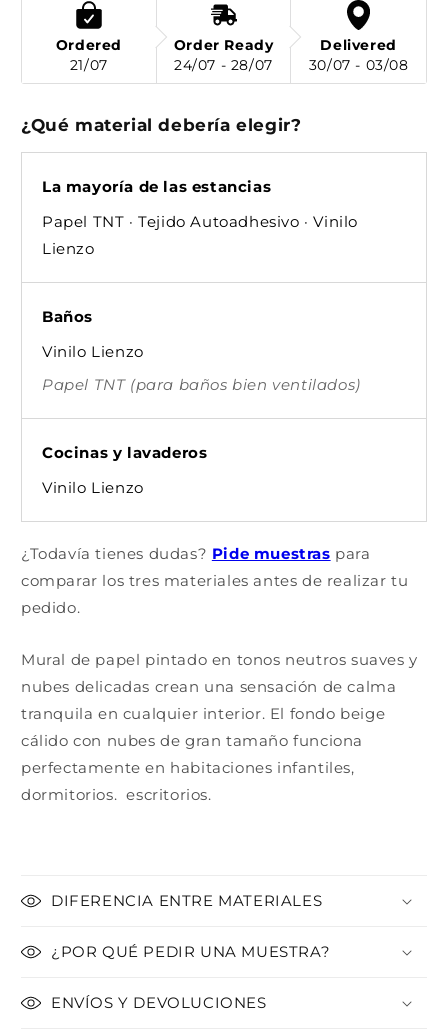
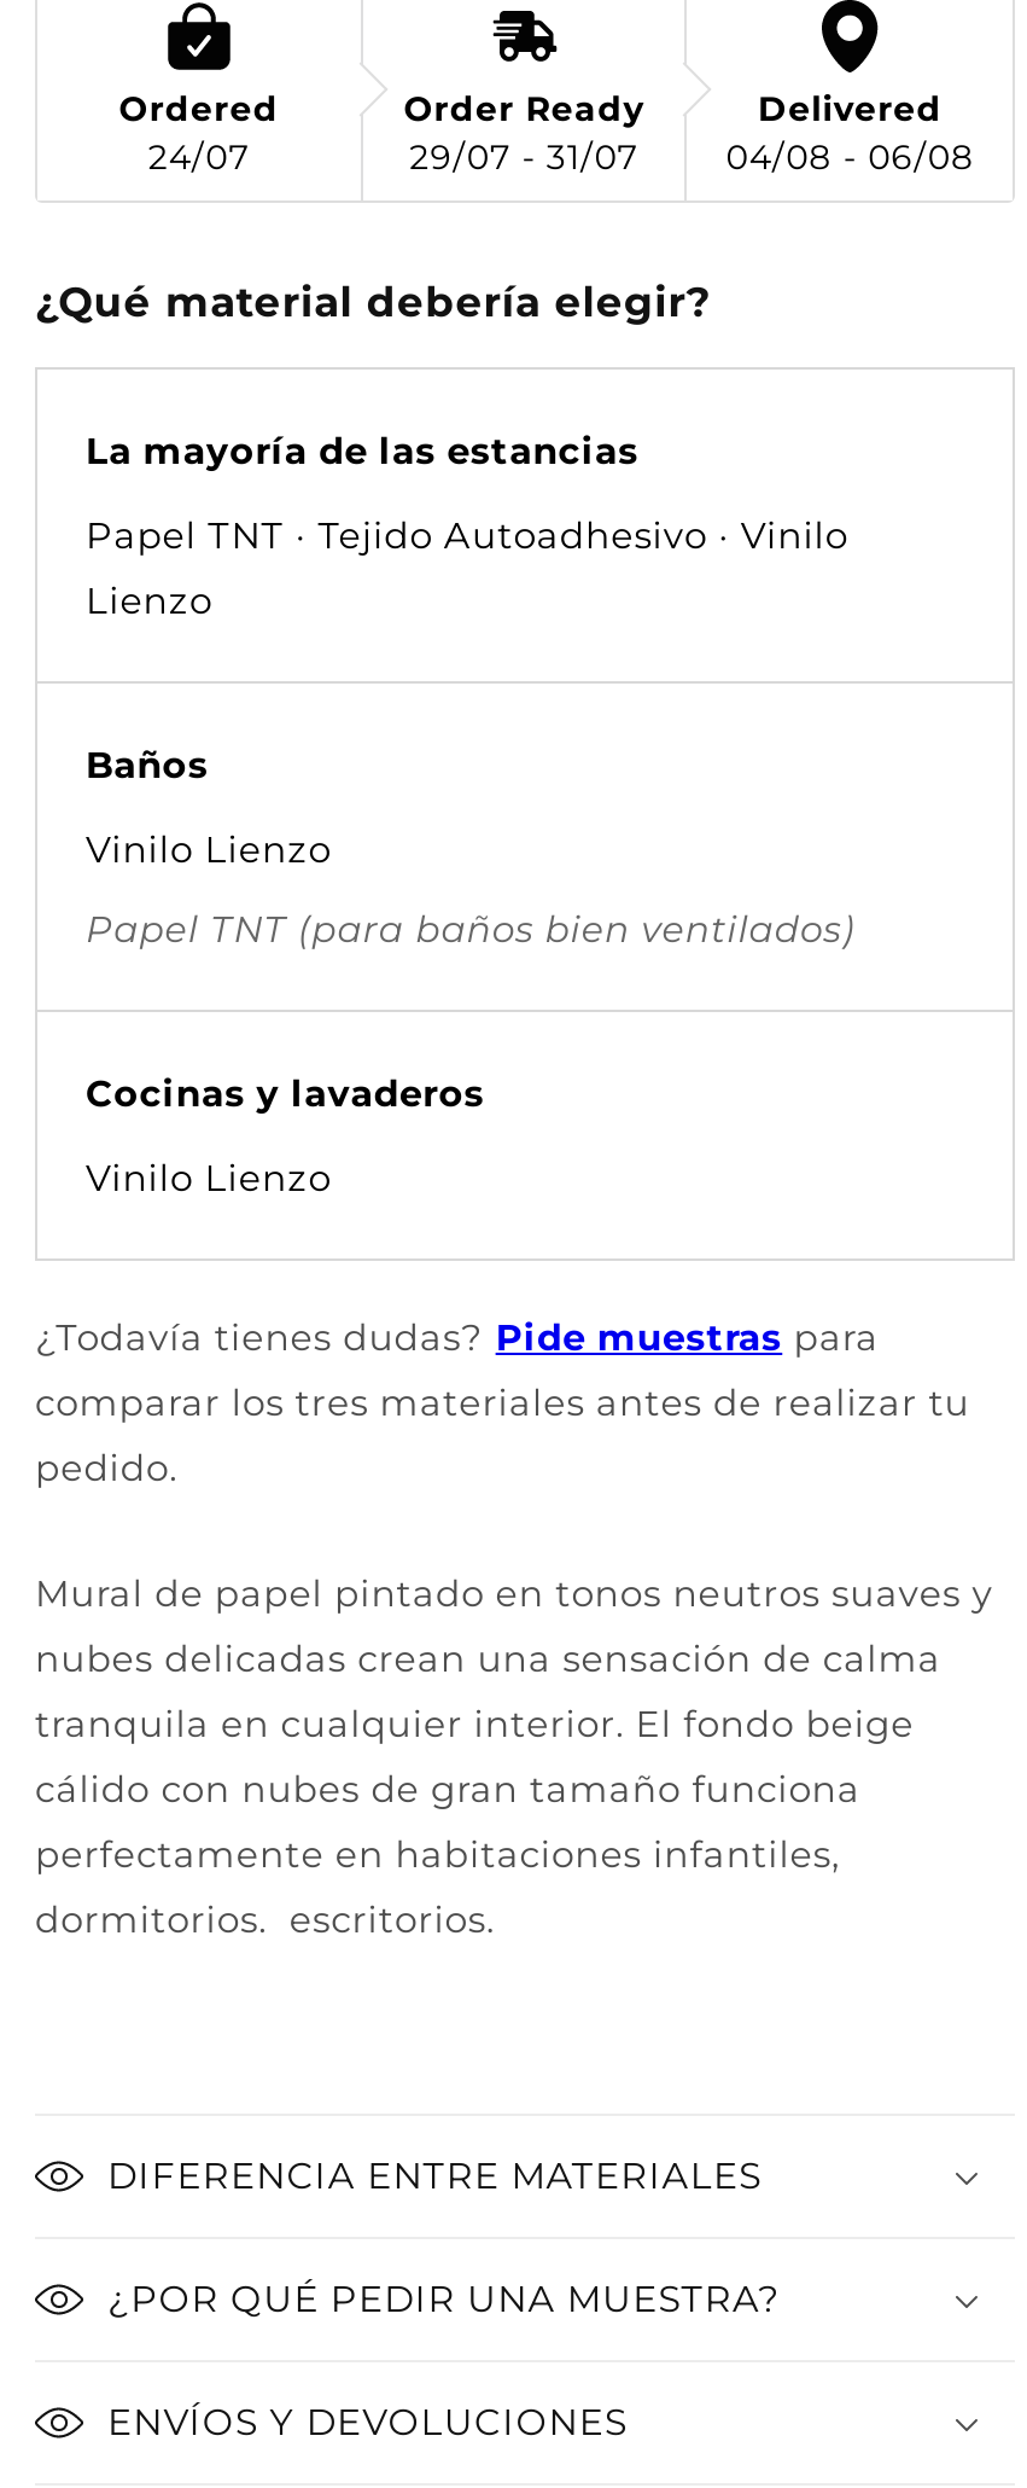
[70,56,108,74] 21/07 -> [148,135,249,179] 24/07
[174,56,273,74] 24/07 - 28/07 -> [409,135,638,179] 29/07 - 31/07
[309,56,409,74] 30/07 - 03/08 -> [726,135,974,179] 04/08 - 06/08

